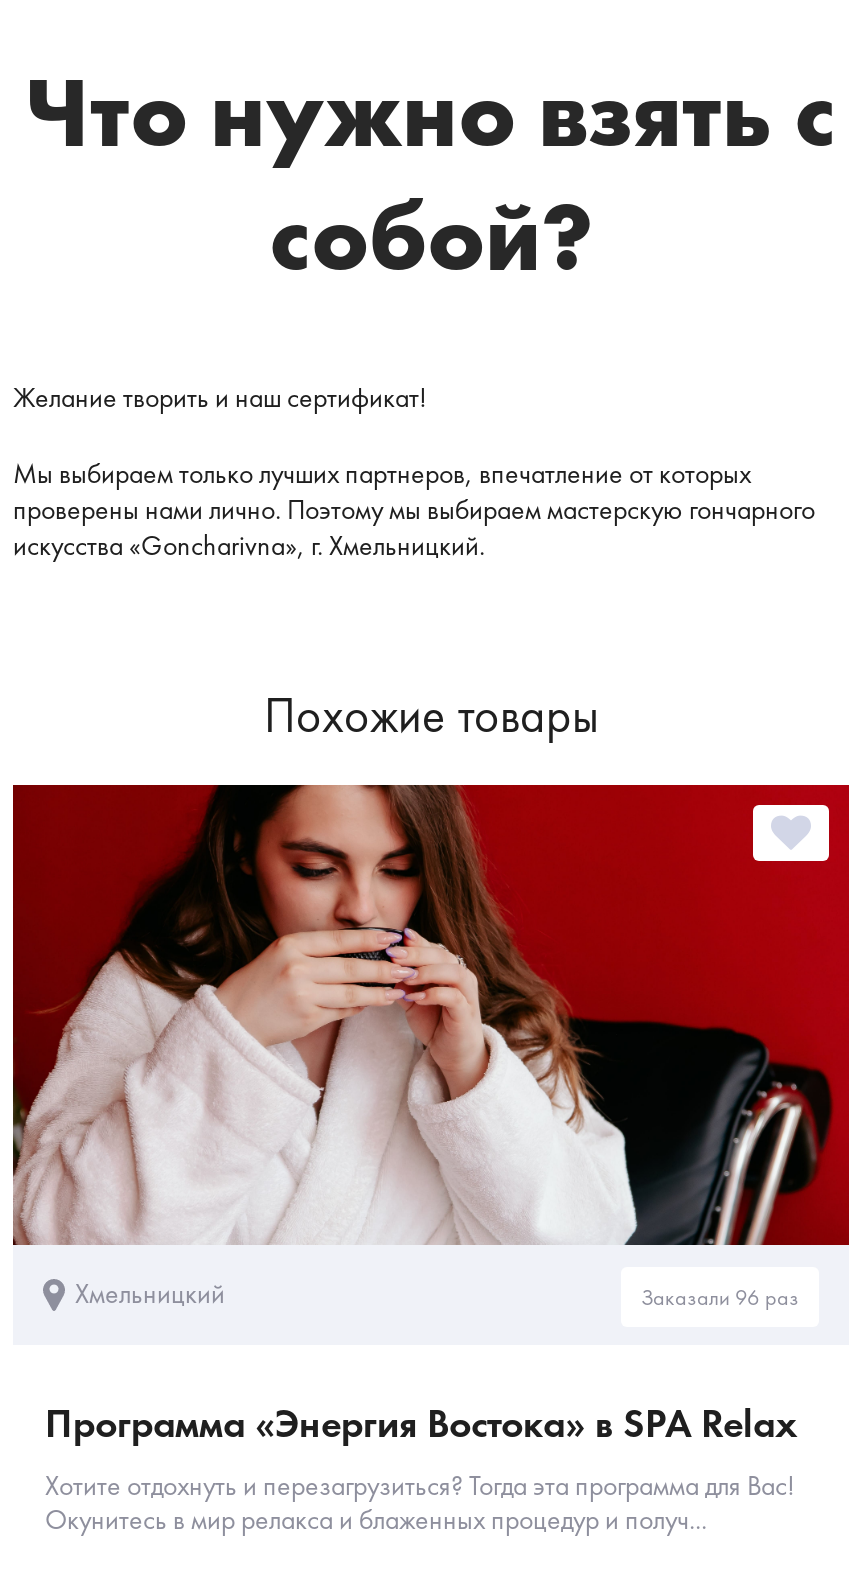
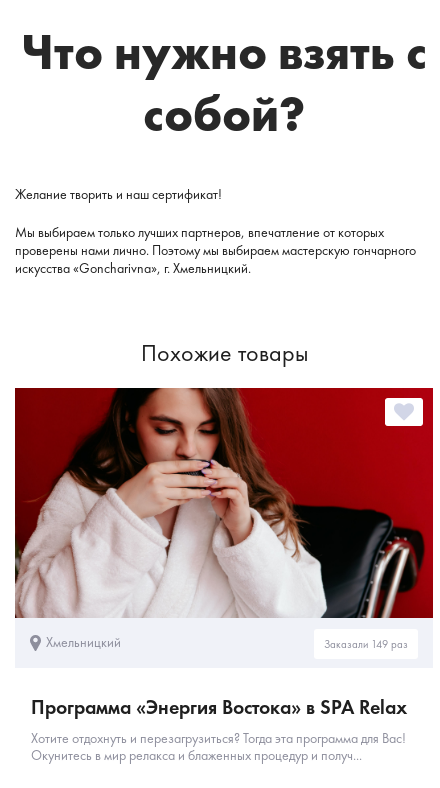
[641,1283,799,1311] Заказали 96 раз -> [324,637,408,651] Заказали 149 раз

